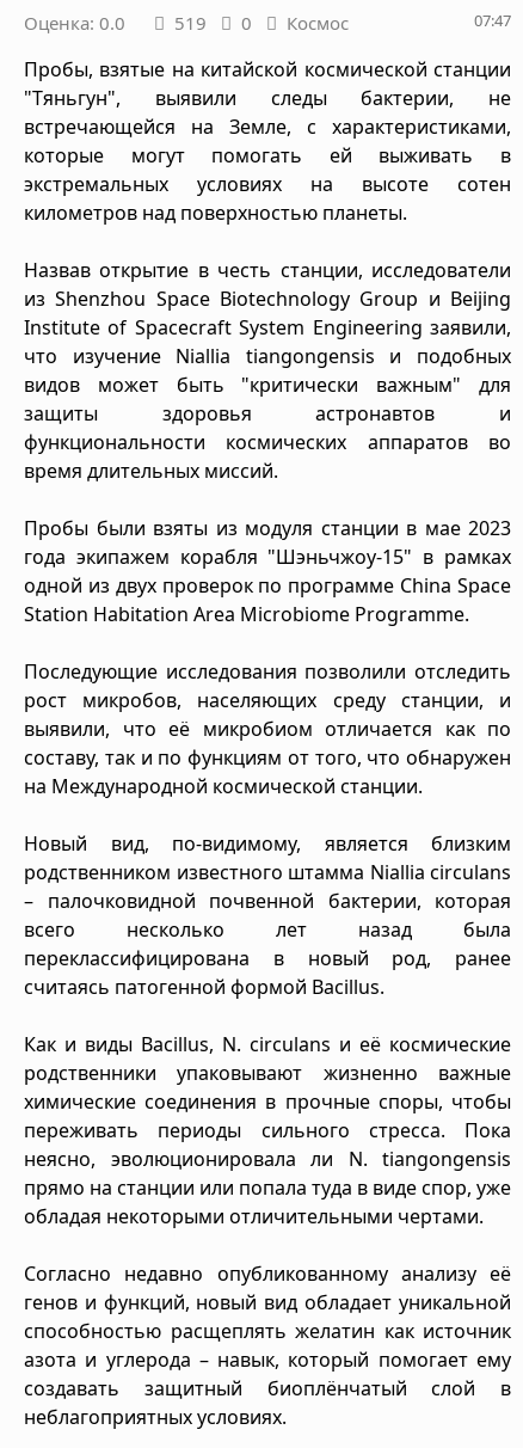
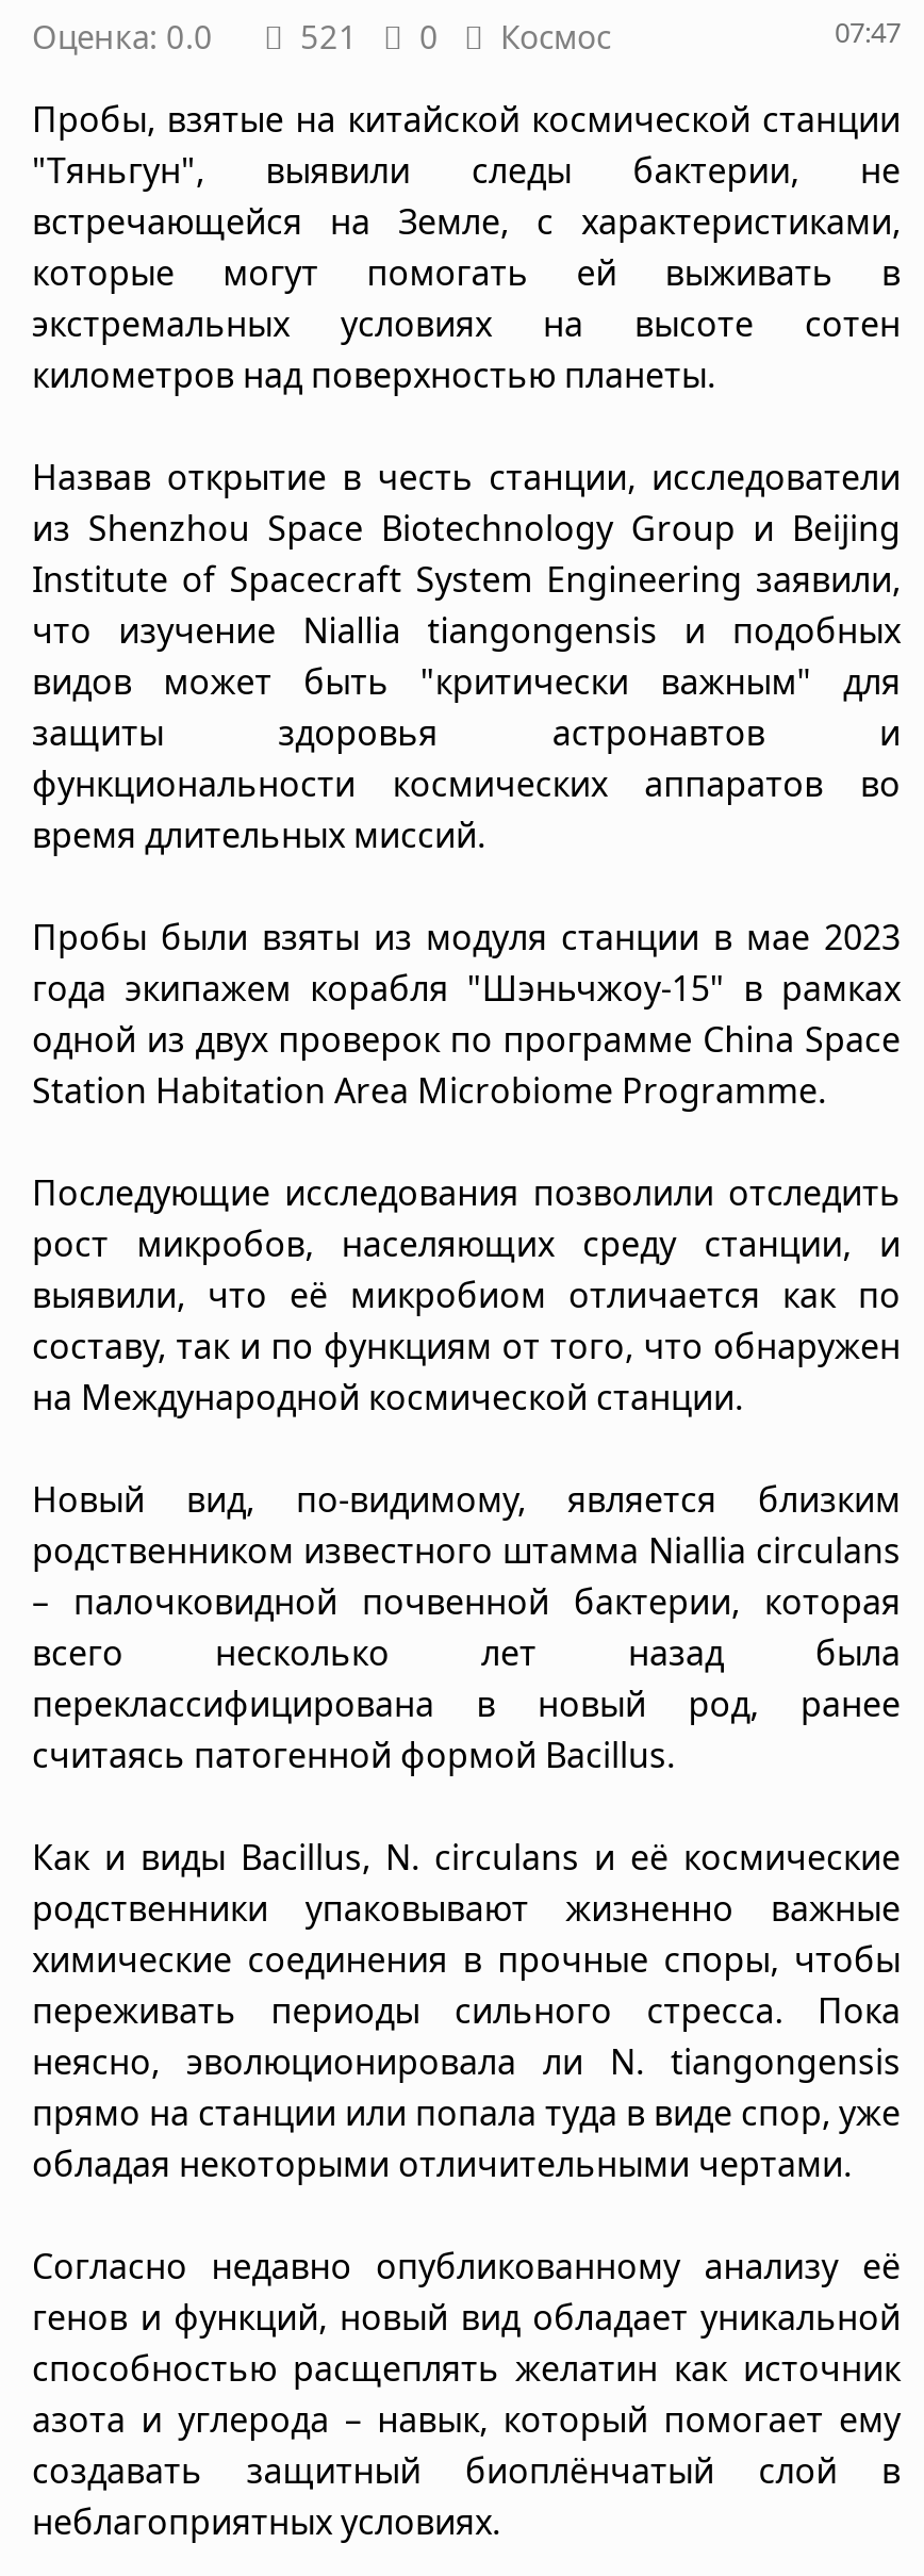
[24,11,349,35] Оценка: 0.0 519 0 Космос -> [32,16,611,58] Оценка: 0.0 521 0 Космос

